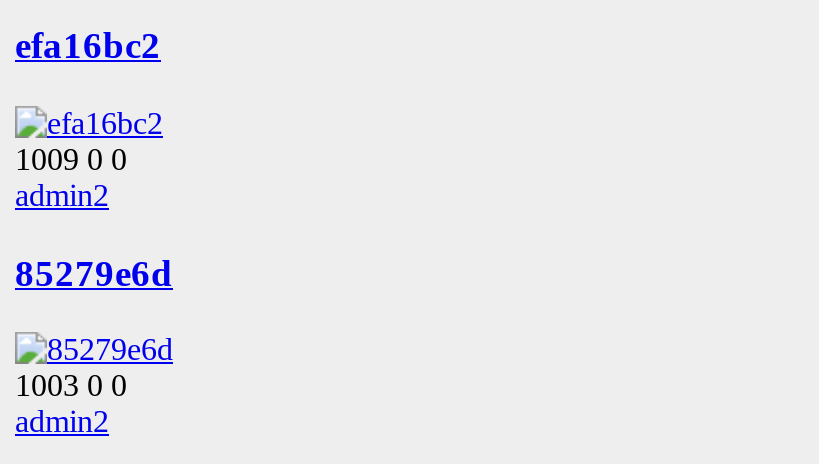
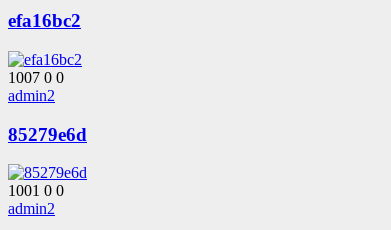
[15,142,127,176] 1009 0 0 -> [8,69,64,86] 1007 0 0
[15,369,127,403] 1003 0 0 -> [8,182,64,199] 1001 0 0

